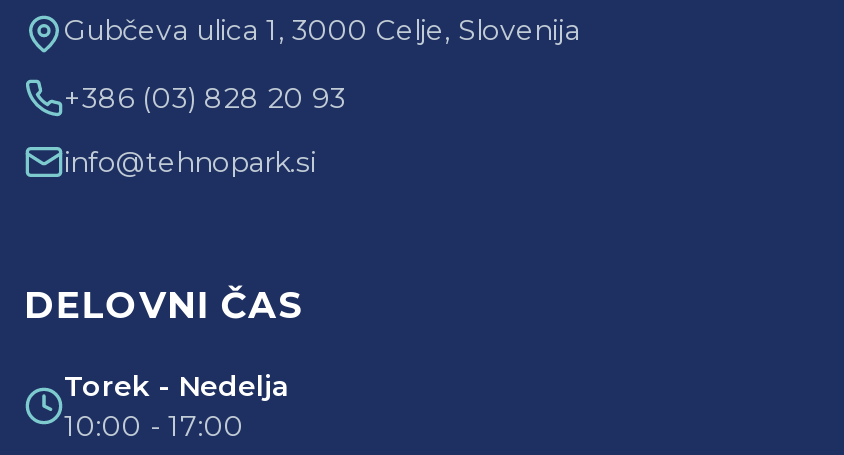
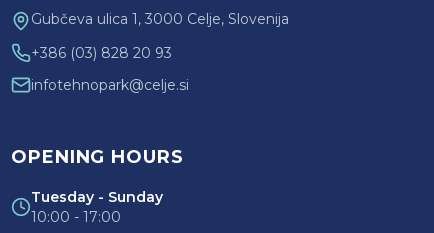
[64,144,316,180] info@tehnopark.si -> [31,76,189,94] infotehnopark@celje.si
[24,284,304,328] DELOVNI ČAS -> [11,146,184,168] OPENING HOURS
[64,368,290,404] Torek - Nedelja -> [31,188,163,206] Tuesday - Sunday

